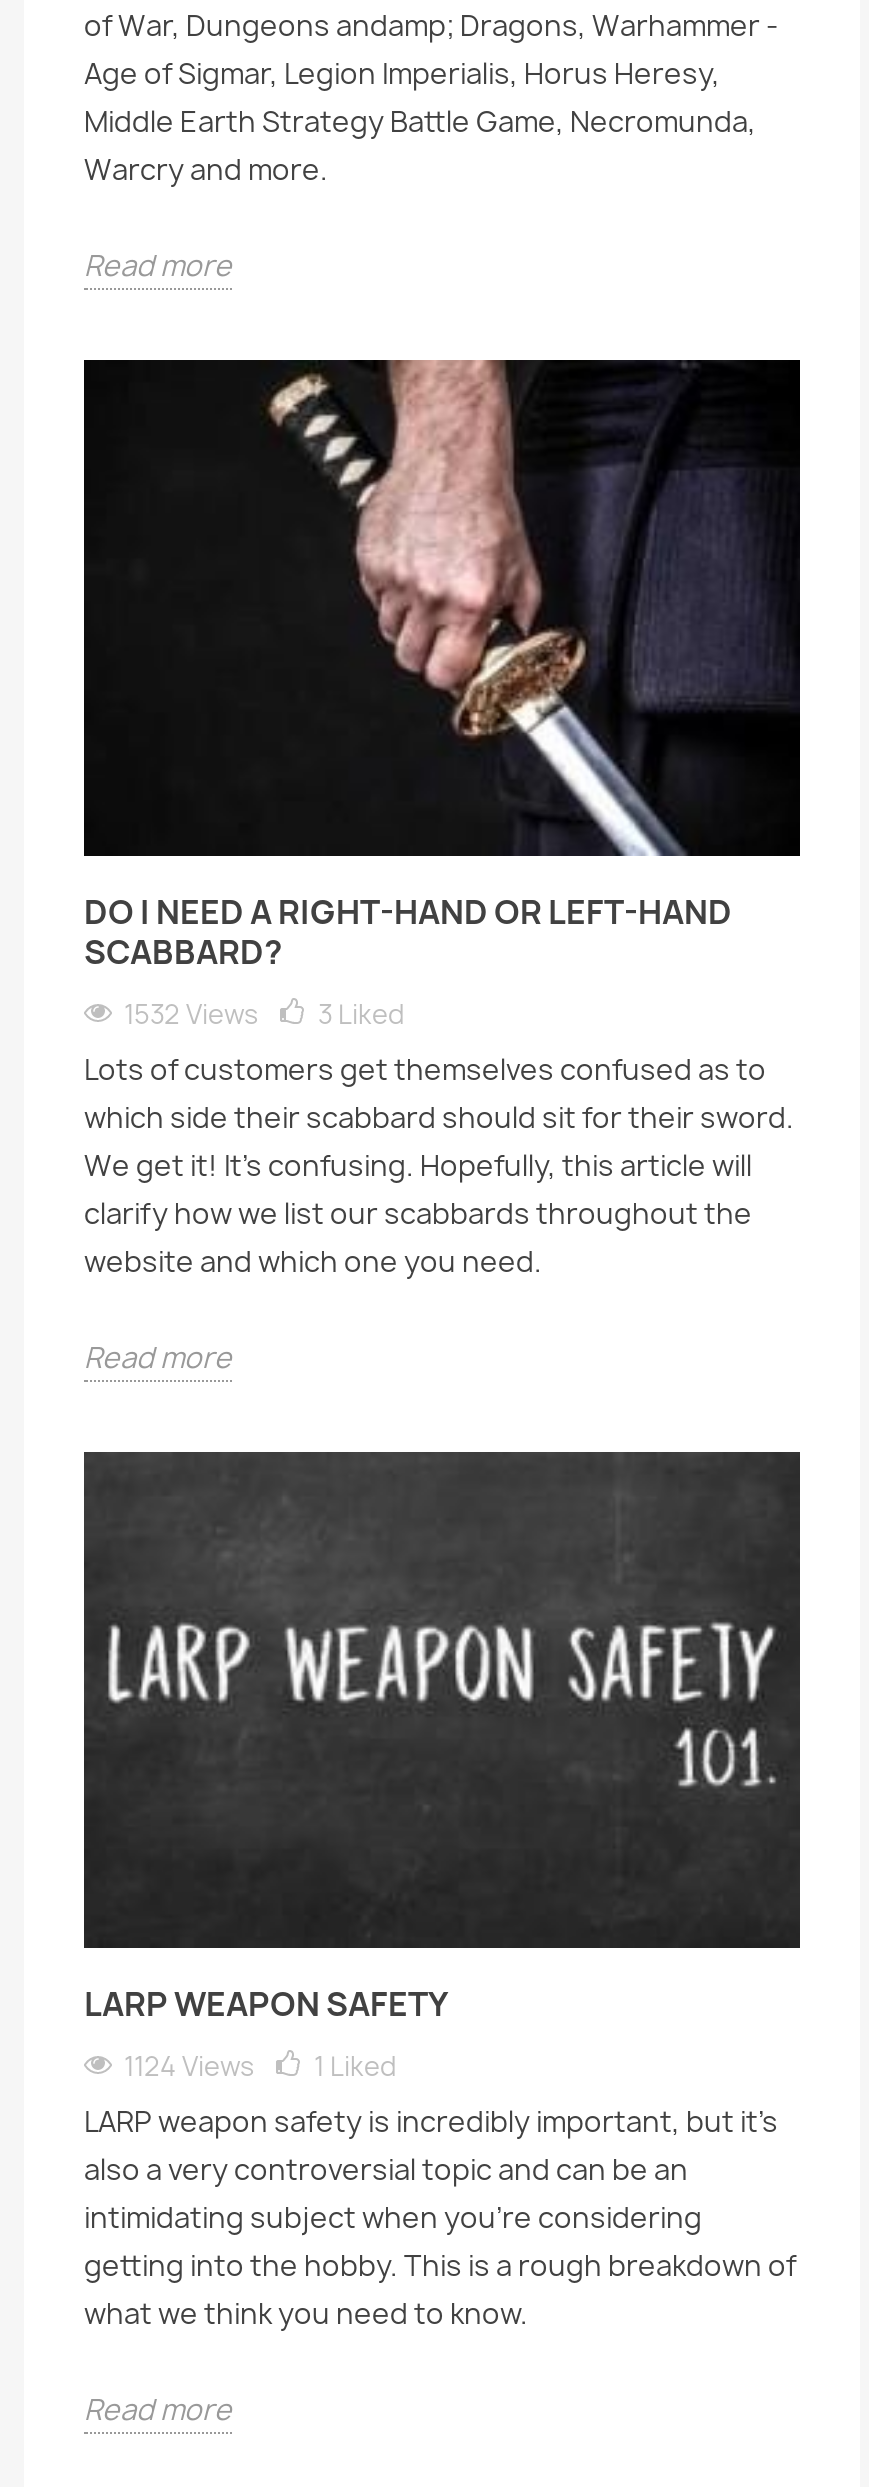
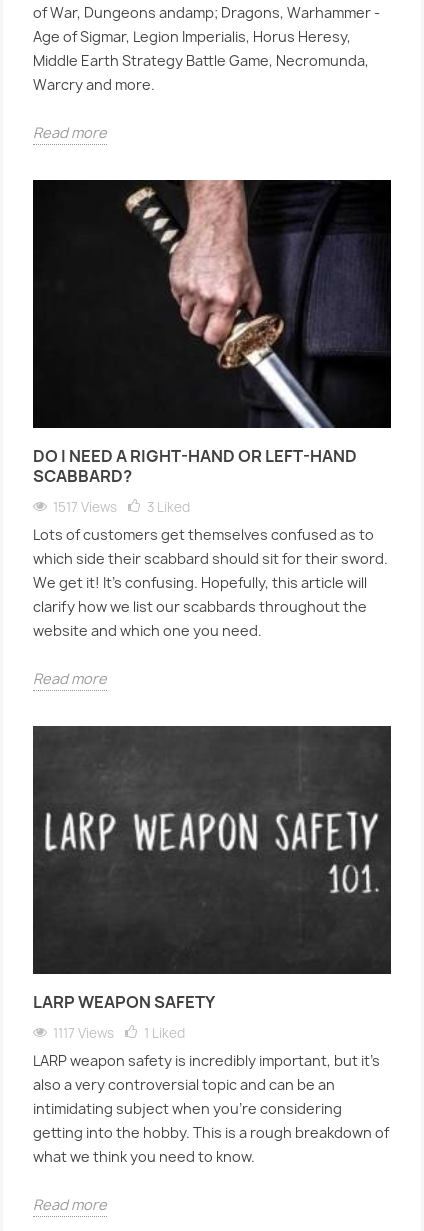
[124,996,404,1032] 1532 Views 3 Liked -> [53,498,190,516] 1517 Views 3 Liked
[124,2048,396,2084] 1124 Views 1 Liked -> [53,1024,185,1042] 1117 Views 1 Liked

